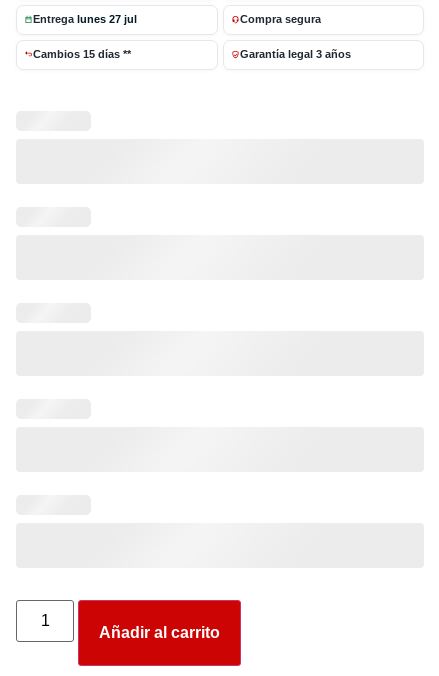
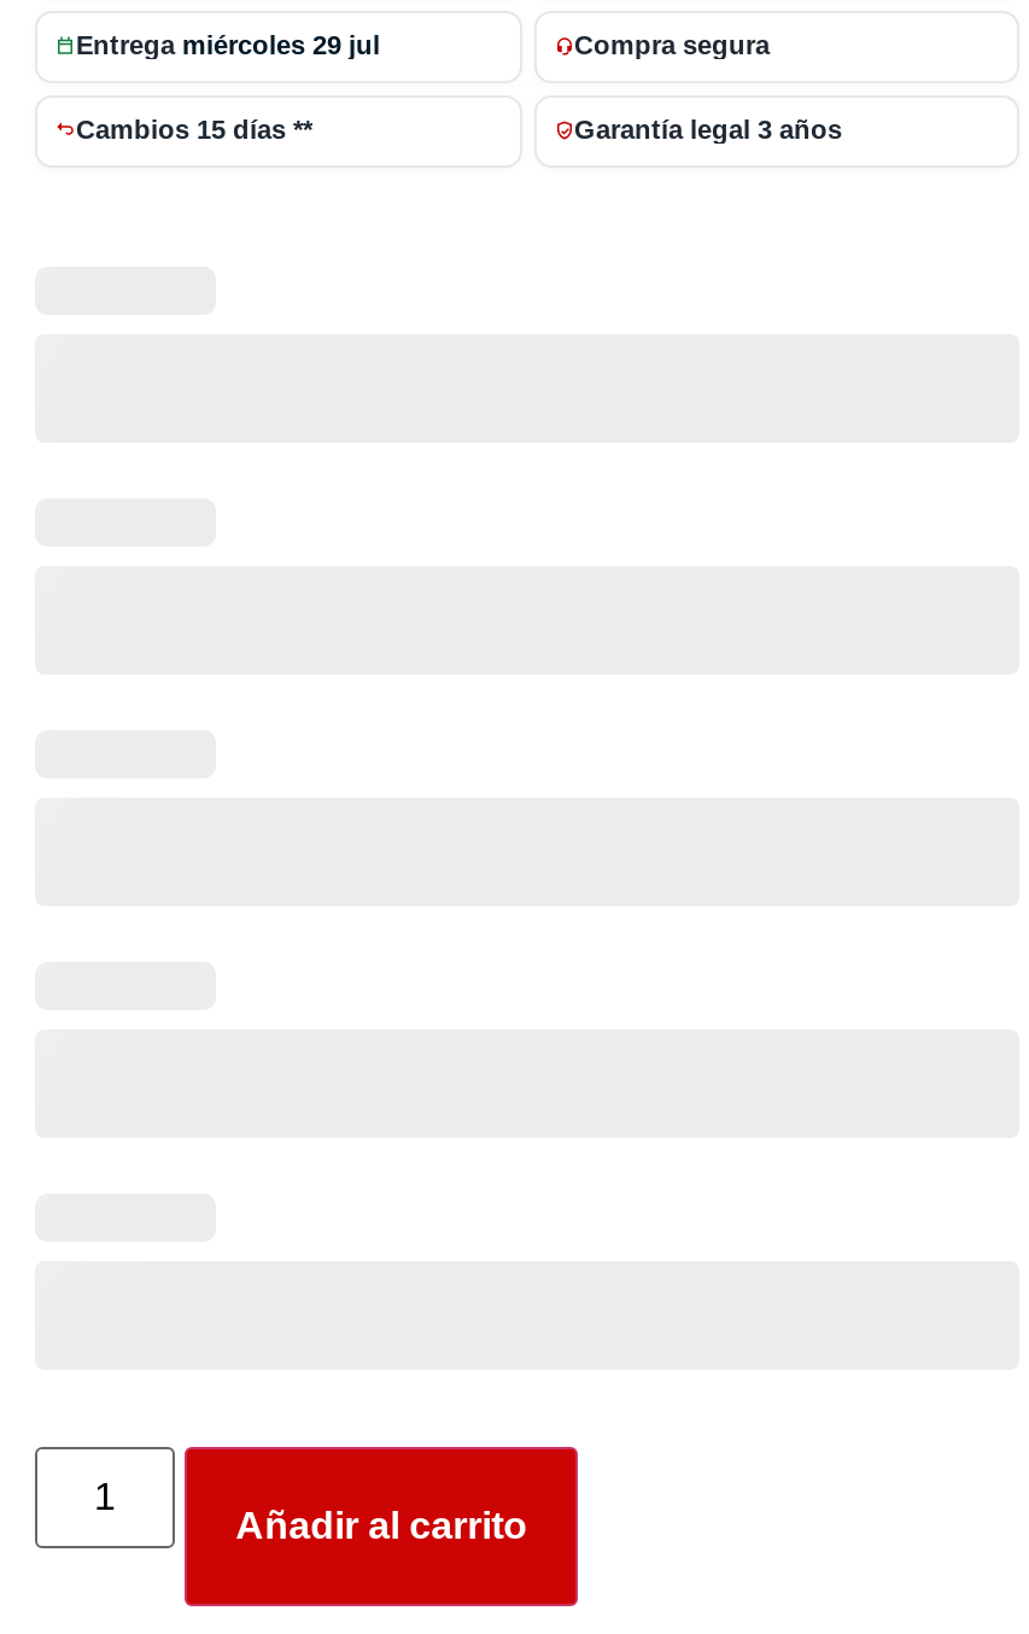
[33,13,137,25] Entrega lunes 27 jul -> [76,30,380,59] Entrega miércoles 29 jul

